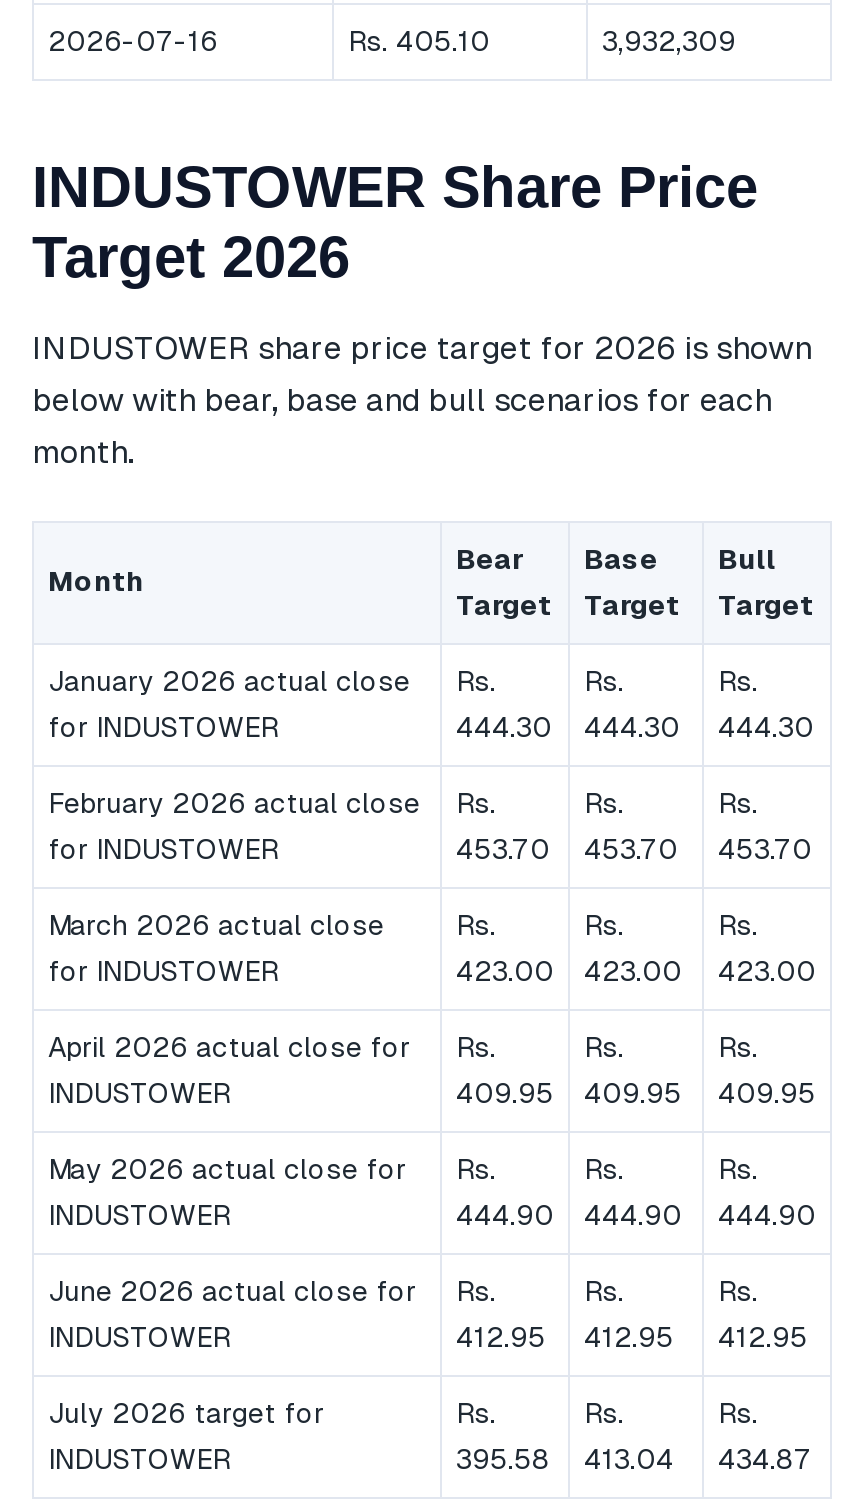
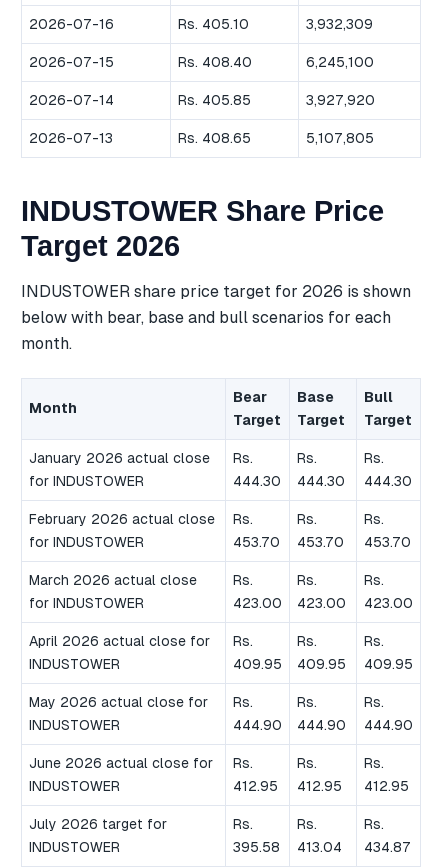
none -> [29,54,375,146] 2026-07-15 | Rs. 408.40 | 6,245,100 | 2026-07-14 | Rs. 405.85 | 3,927,920 | 2026-07-13 | Rs. 408.65 | 5,107,805

